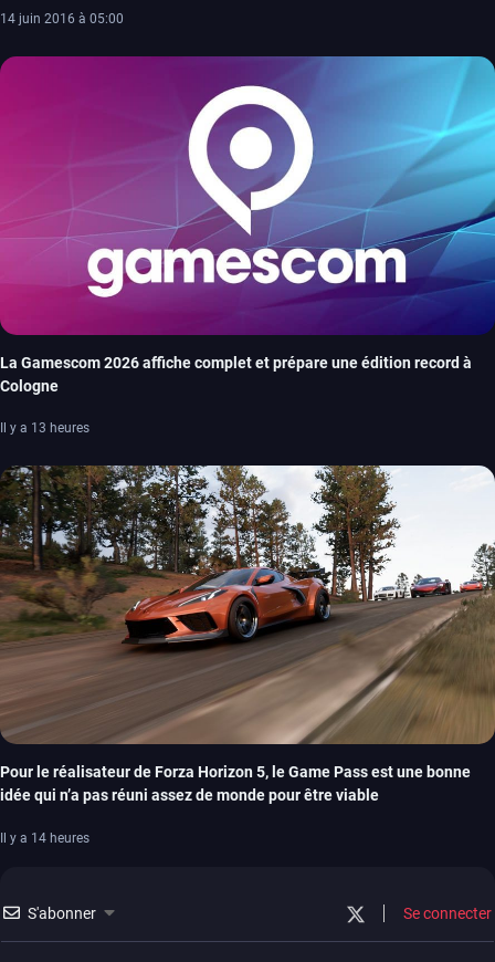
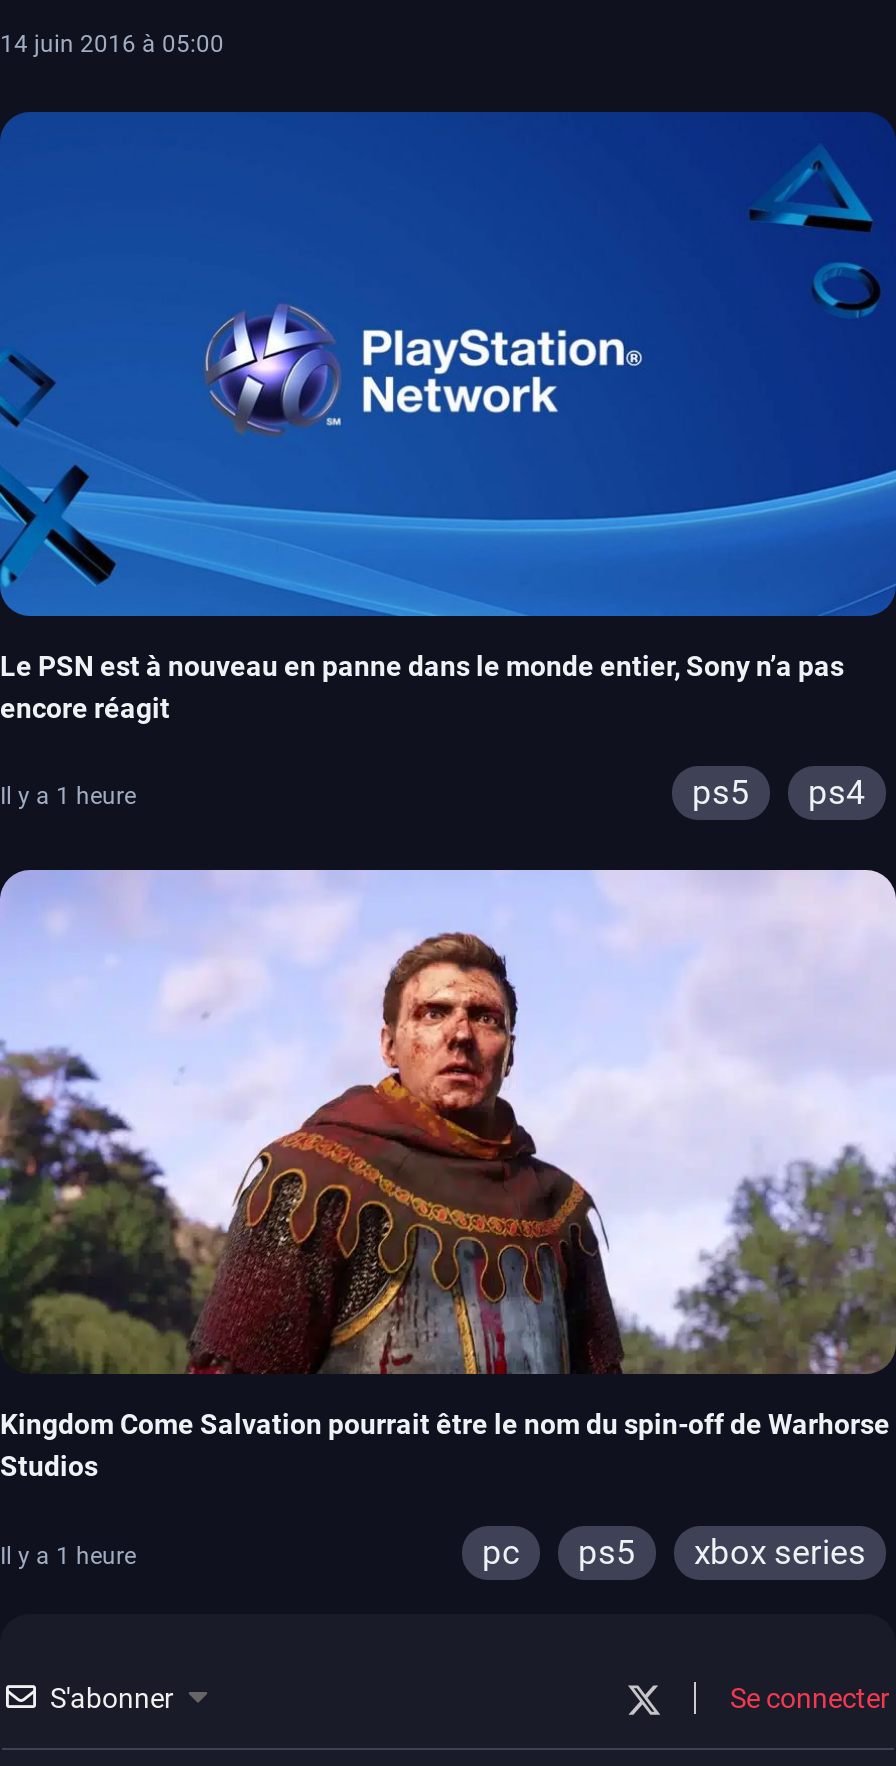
[0,55,492,394] [image] | La Gamescom 2026 affiche complet et prépare une édition record à | Cologne -> [0,110,890,723] [image] | Le PSN est à nouveau en panne dans le monde entier, Sony n’a pas | encore réagit
[0,420,89,436] Il y a 13 heures -> [0,772,866,812] Il y a 1 heure | ps5 | ps4
[0,464,492,804] [image] | Pour le réalisateur de Forza Horizon 5, le Game Pass est une bonne | idée qui n’a pas réuni assez de monde pour être viable -> [0,868,890,1482] [image] | Kingdom Come Salvation pourrait être le nom du spin-off de Warhorse | Studios
[0,830,89,846] Il y a 14 heures -> [0,1532,866,1572] Il y a 1 heure | pc | ps5 | xbox series

